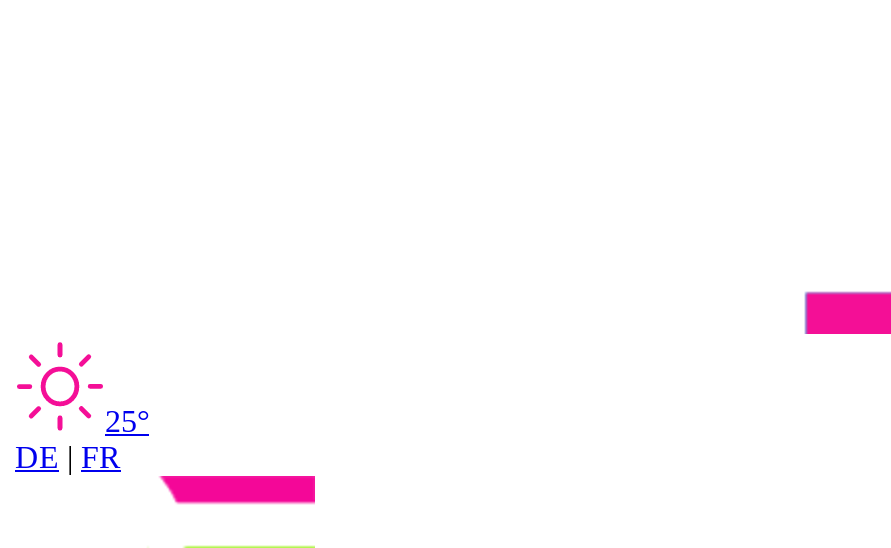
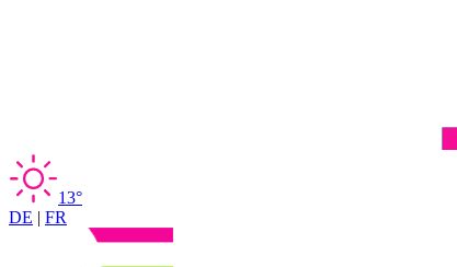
[105,404,149,438] 25° -> [58,188,82,207] 13°

